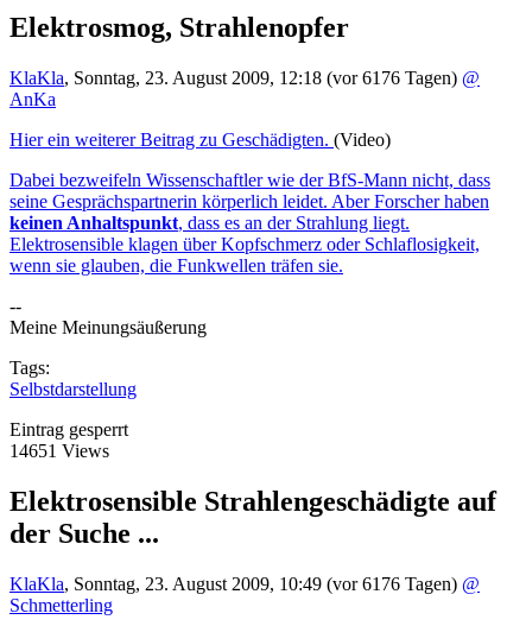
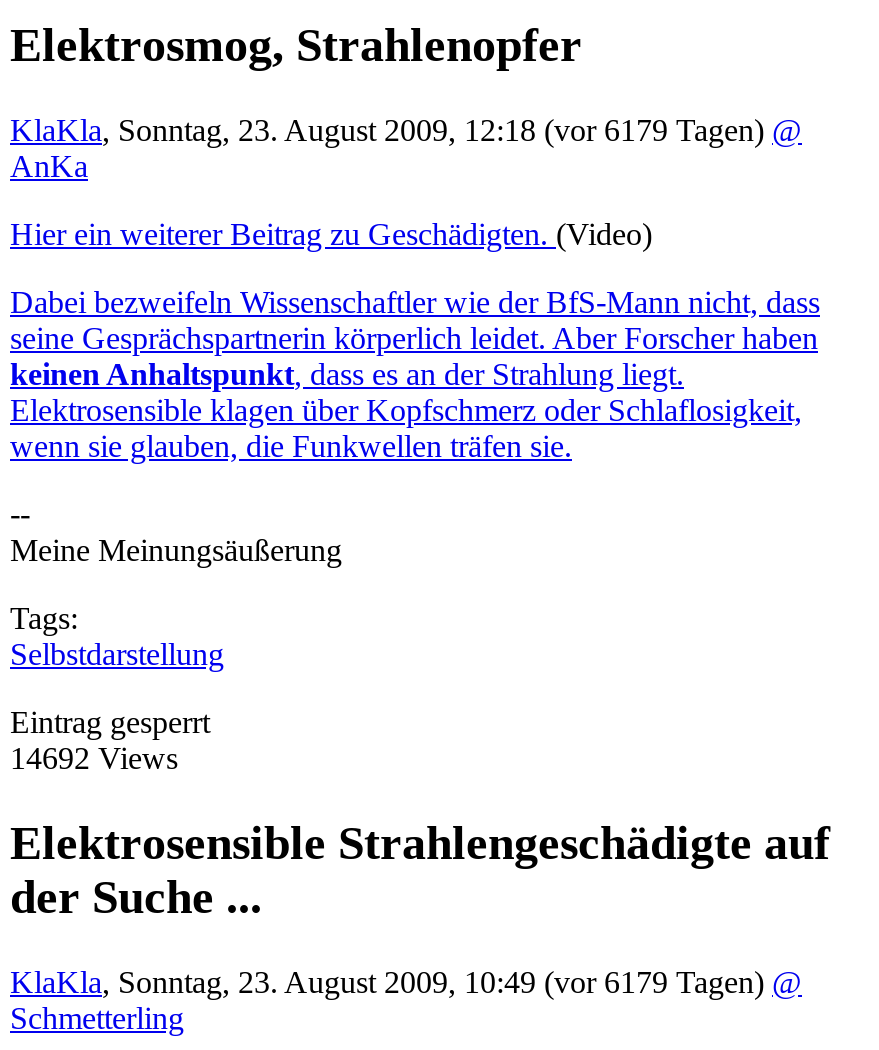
[9,67,480,88] KlaKla, Sonntag, 23. August 2009, 12:18 (vor 6176 Tagen) @ -> [10,113,802,147] KlaKla, Sonntag, 23. August 2009, 12:18 (vor 6179 Tagen) @
[9,440,109,461] 14651 Views -> [10,741,178,775] 14692 Views
[9,573,480,593] KlaKla, Sonntag, 23. August 2009, 10:49 (vor 6176 Tagen) @ -> [10,964,802,998] KlaKla, Sonntag, 23. August 2009, 10:49 (vor 6179 Tagen) @

